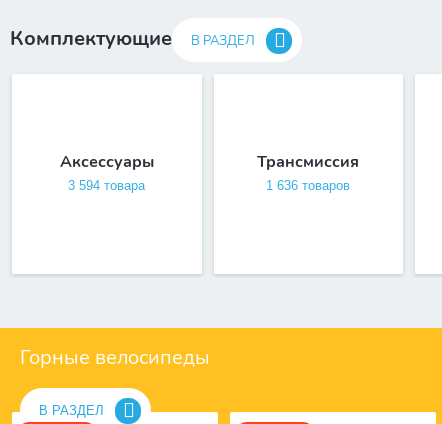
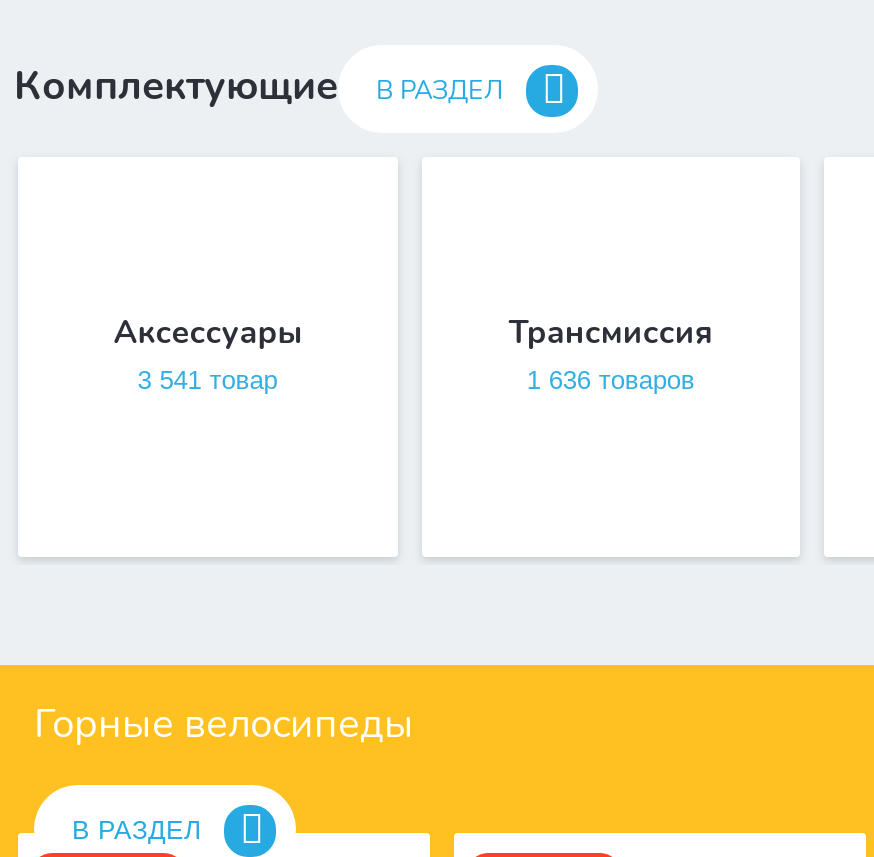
[68,178,145,193] 3 594 товара -> [138,365,278,395] 3 541 товар

